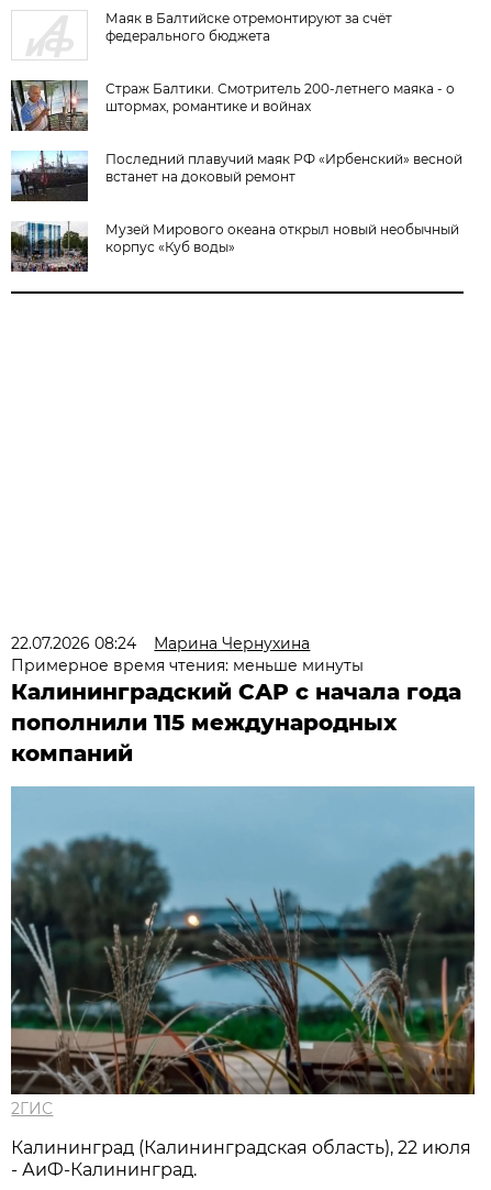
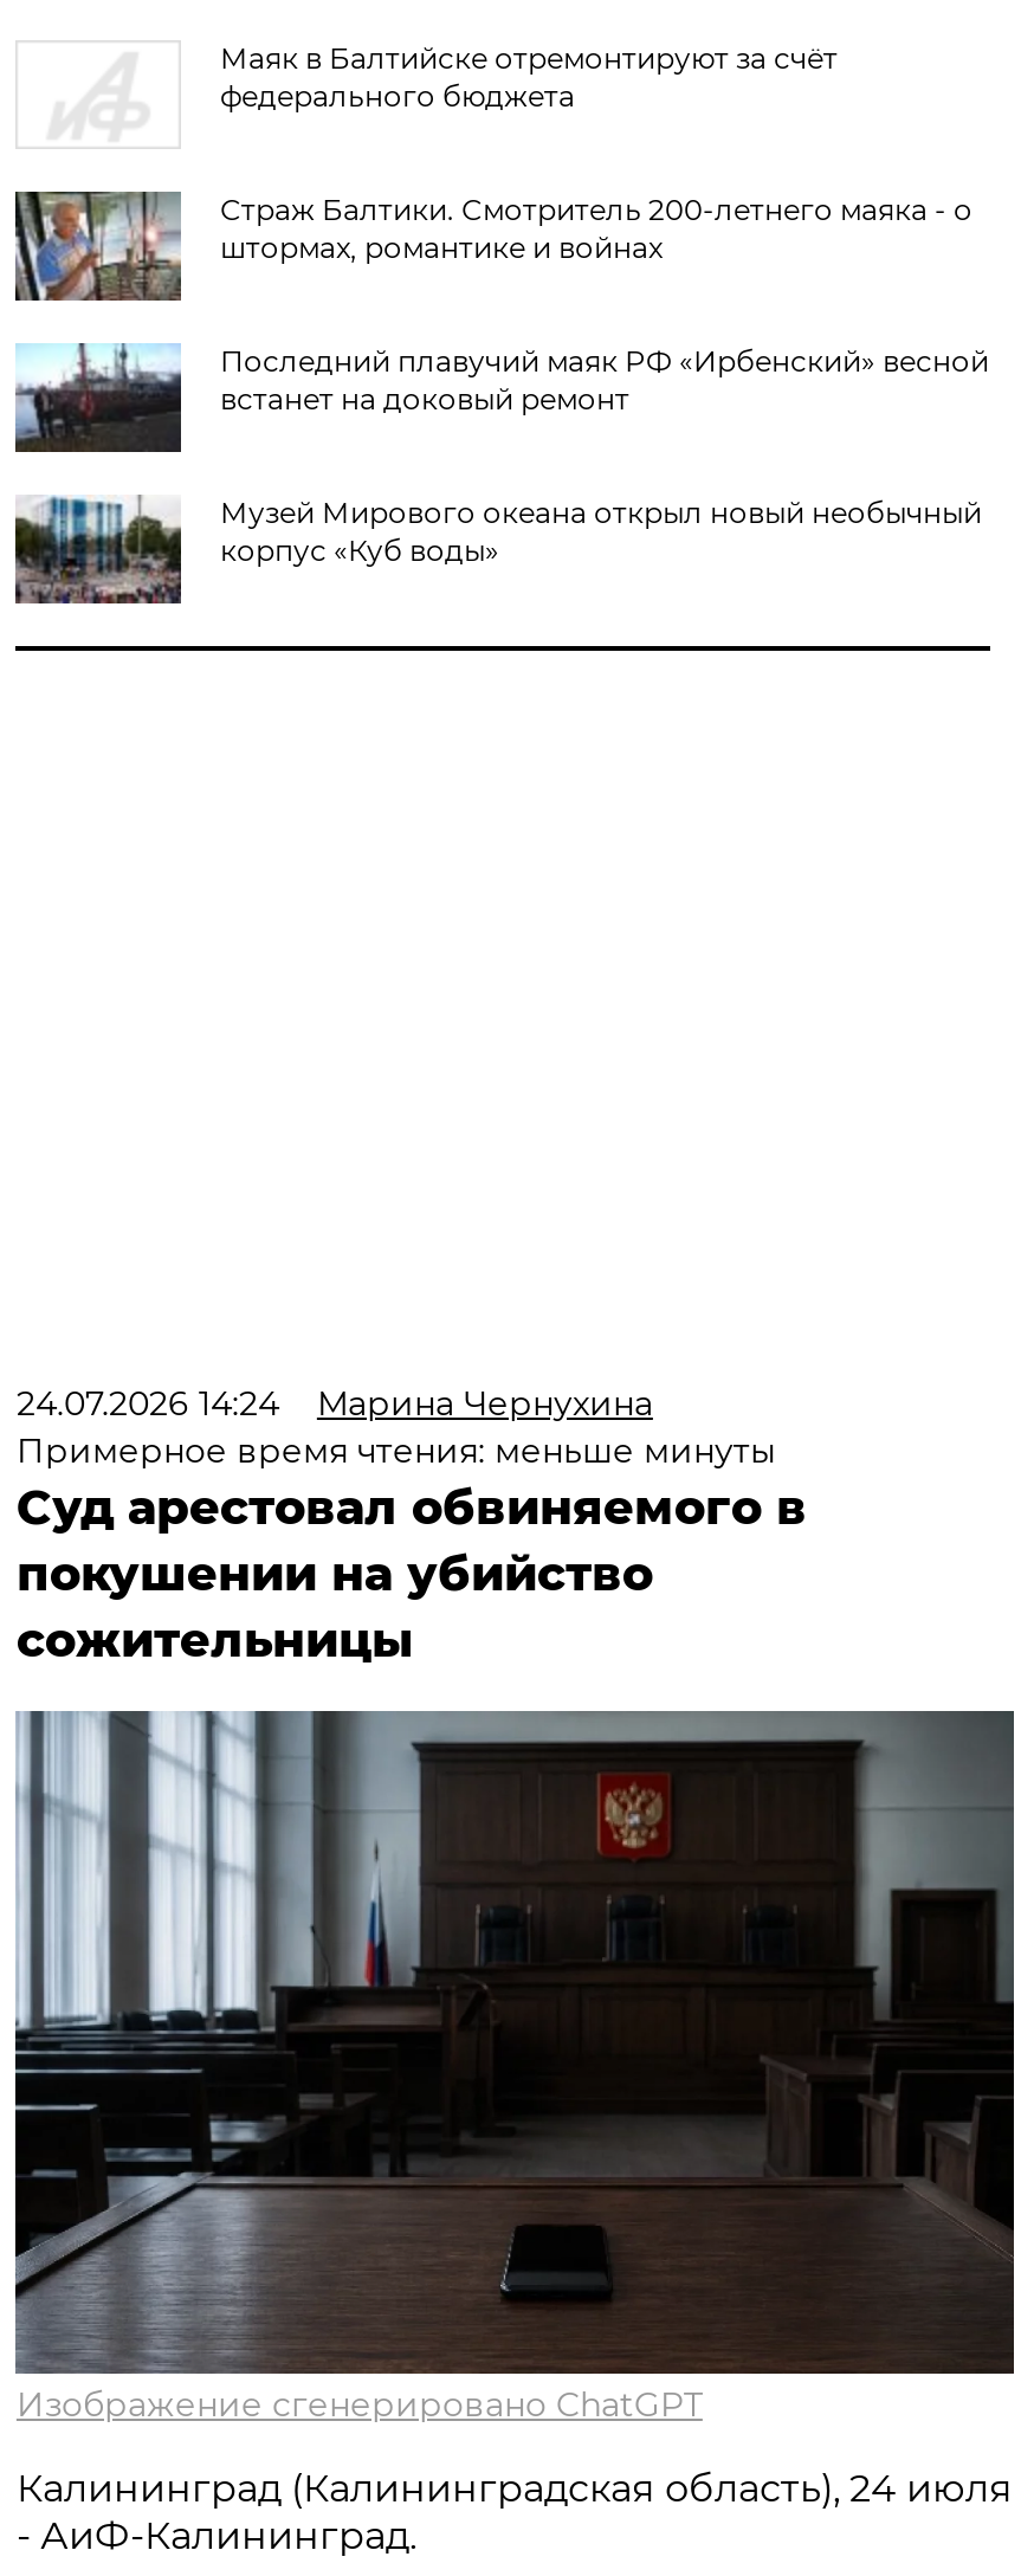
[11,633,310,653] 22.07.2026 08:24 Марина Чернухина -> [16,1382,653,1425] 24.07.2026 14:24 Марина Чернухина
[11,679,462,767] Калининградский САР с начала года | пополнили 115 международных | компаний -> [16,1479,807,1668] Суд арестовал обвиняемого в | покушении на убийство | сожительницы
[10,786,476,1119] [image] | 2ГИС -> [13,1709,1016,2426] [image] | Изображение сгенерировано ChatGPT
[11,1137,472,1158] Калининград (Калининградская область), 22 июля -> [16,2466,1012,2511] Калининград (Калининградская область), 24 июля

